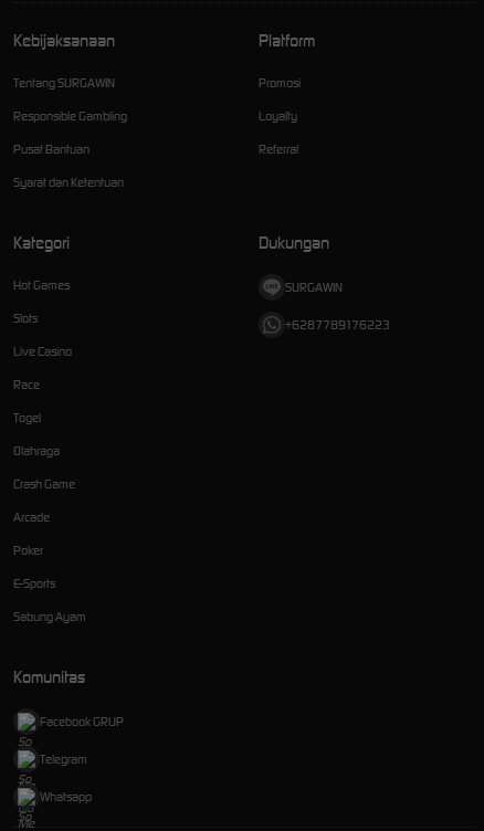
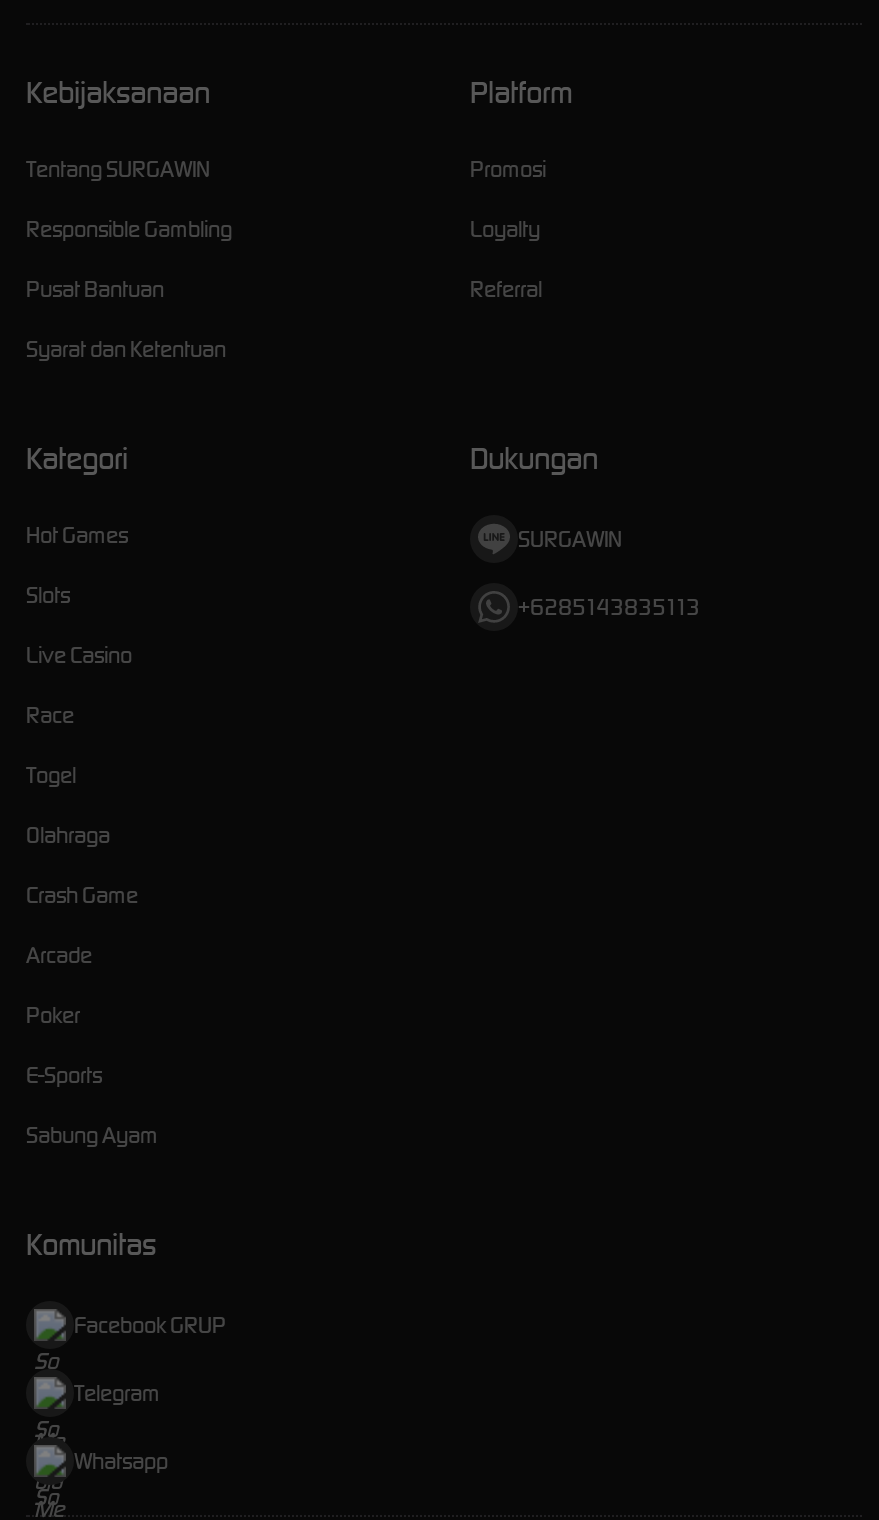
[285,317,390,332] +6287789176223 -> [518,593,700,621] +6285143835113

